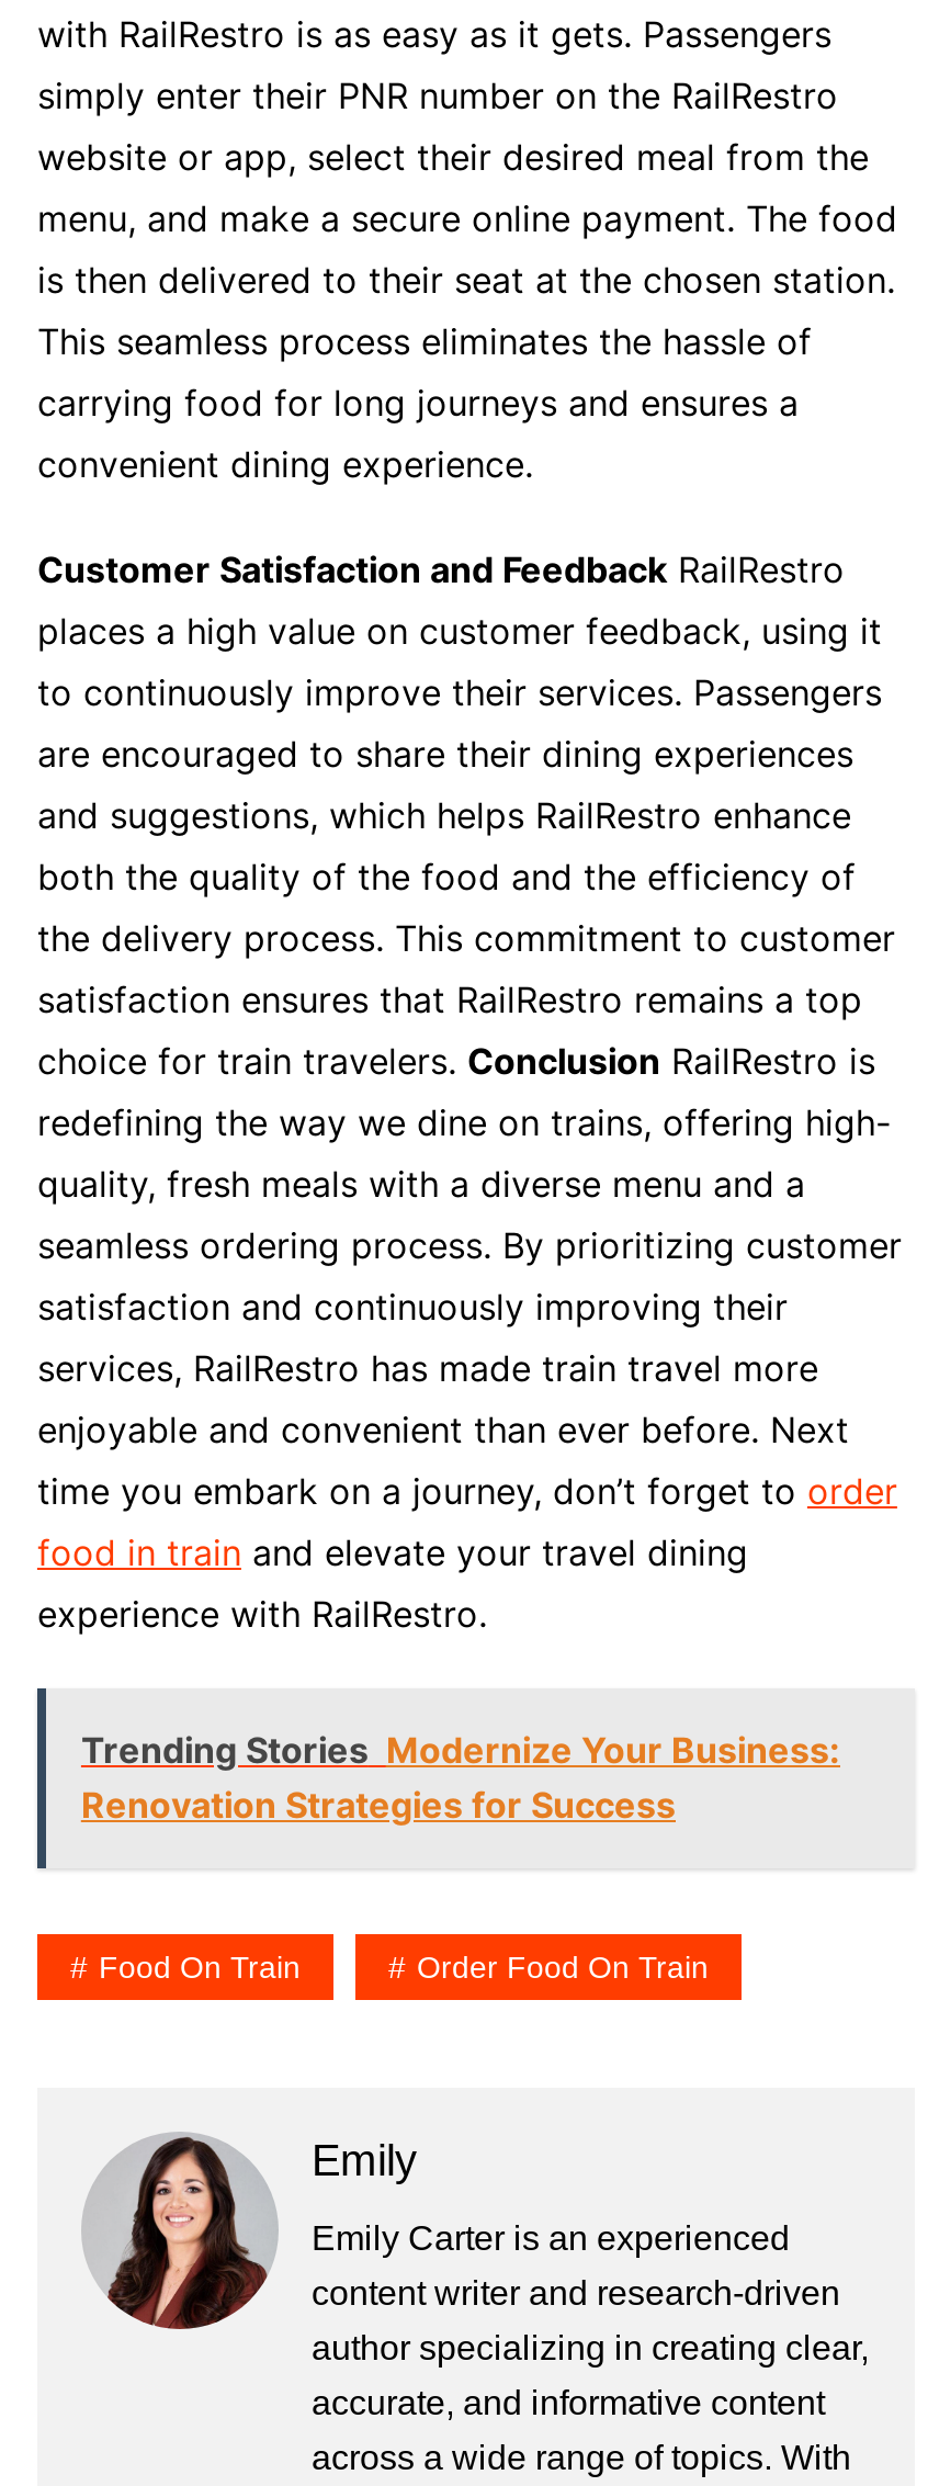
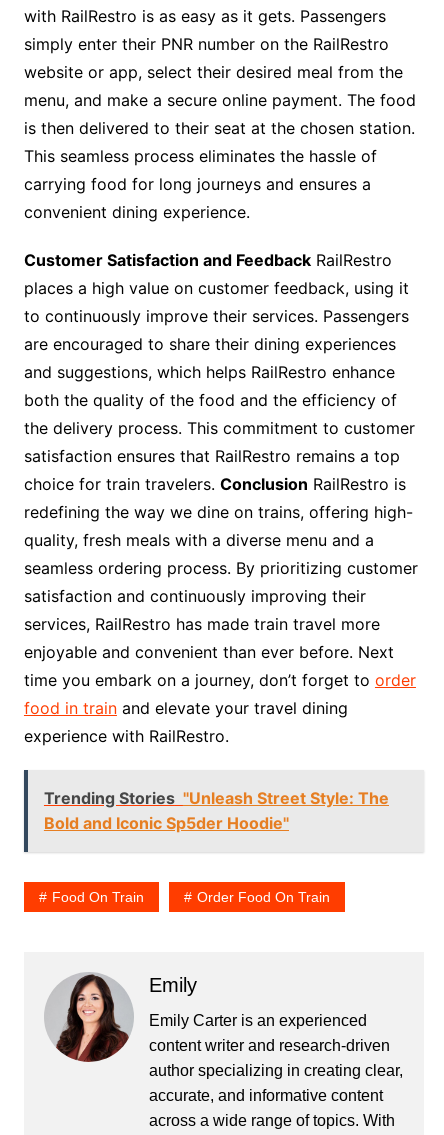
[81,1728,840,1827] Trending Stories Modernize Your Business: | Renovation Strategies for Success -> [44,788,389,833] Trending Stories "Unleash Street Style: The | Bold and Iconic Sp5der Hoodie"

